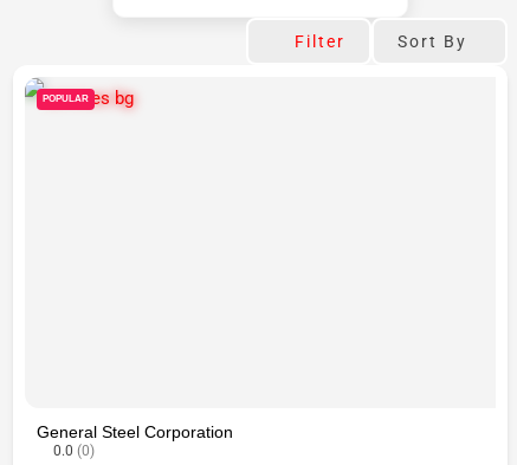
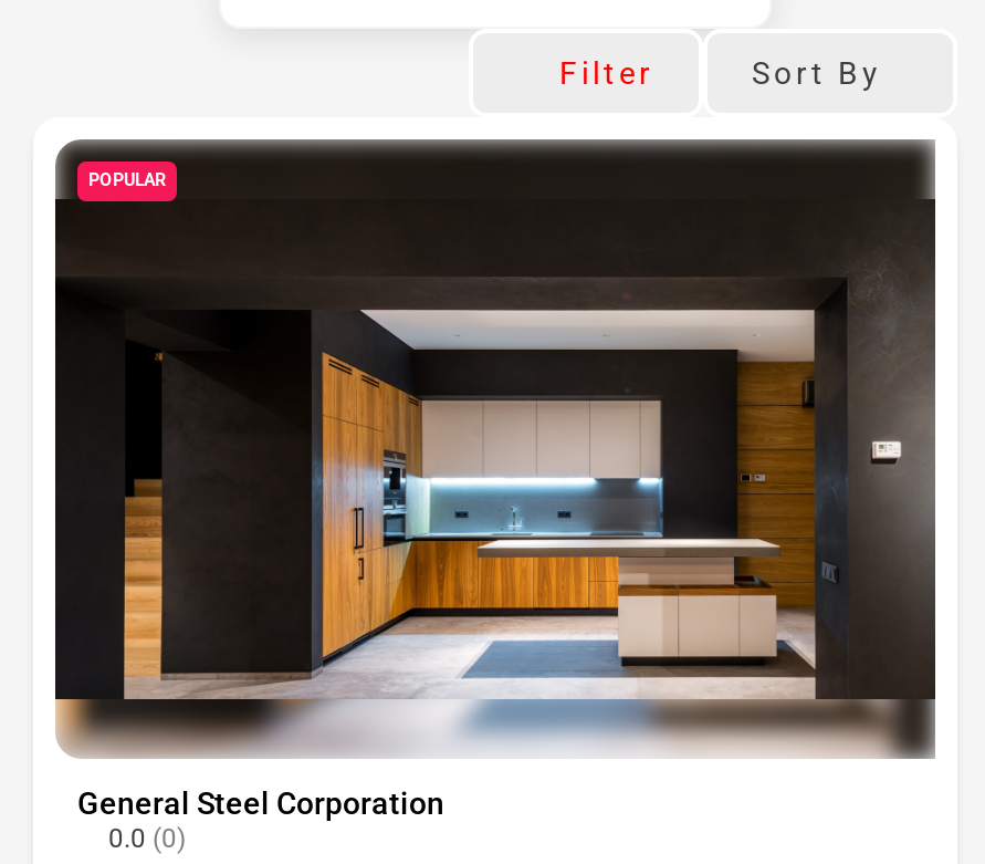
none -> [53,137,937,759] [image]

